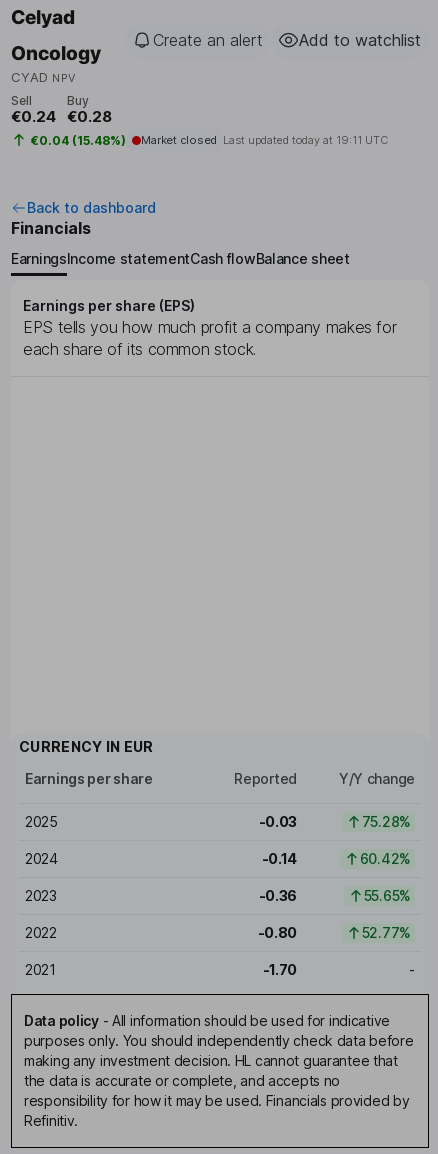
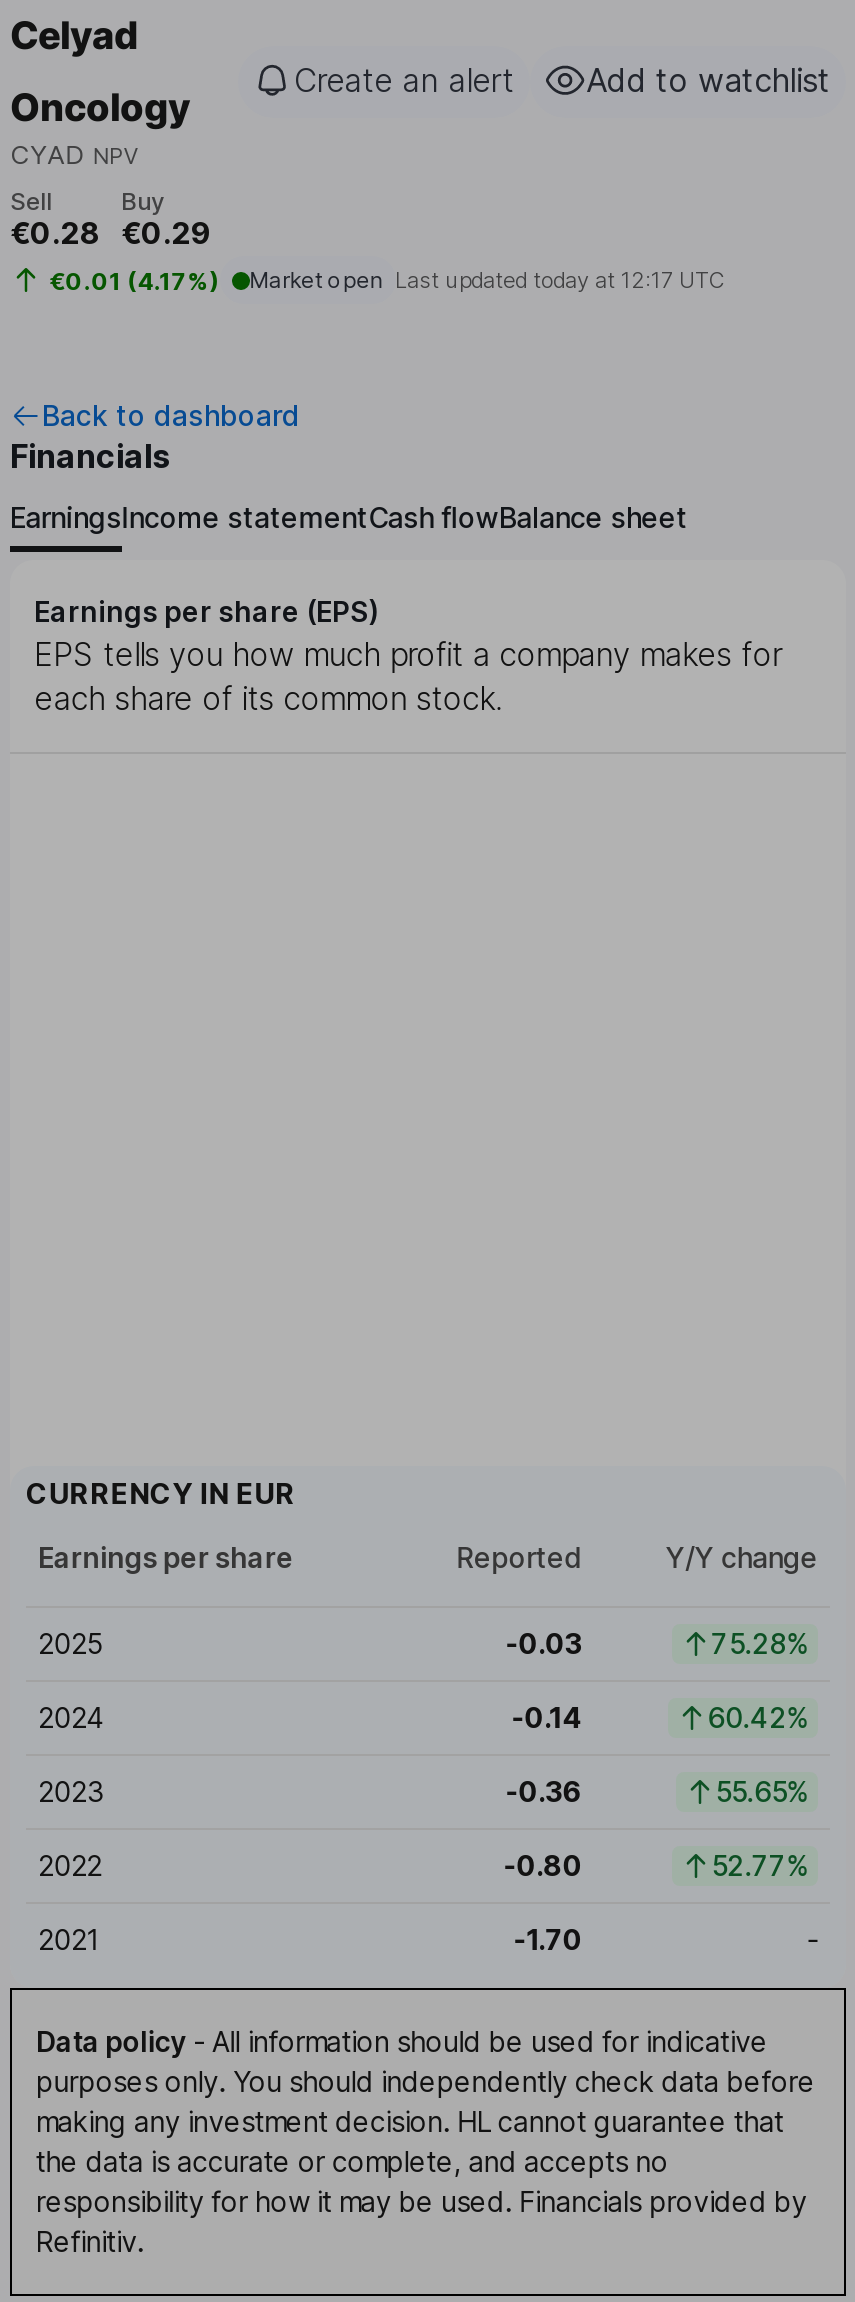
[11,107,56,126] €0.24 -> [10,215,100,253] €0.28
[66,107,111,126] €0.28 -> [121,215,211,253] €0.29
[31,133,126,148] €0.04 (15.48%) -> [49,266,219,296] €0.01 (4.17%)
[141,133,388,147] Market closed Last updated today at 19:11 UTC -> [249,267,725,295] Market open Last updated today at 12:17 UTC

